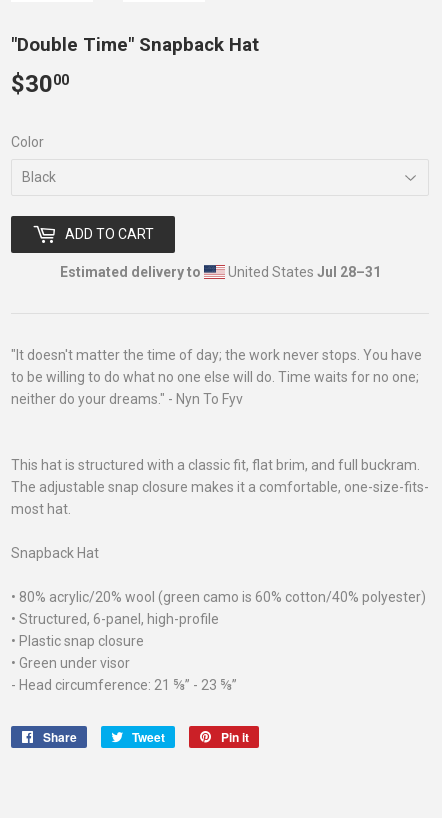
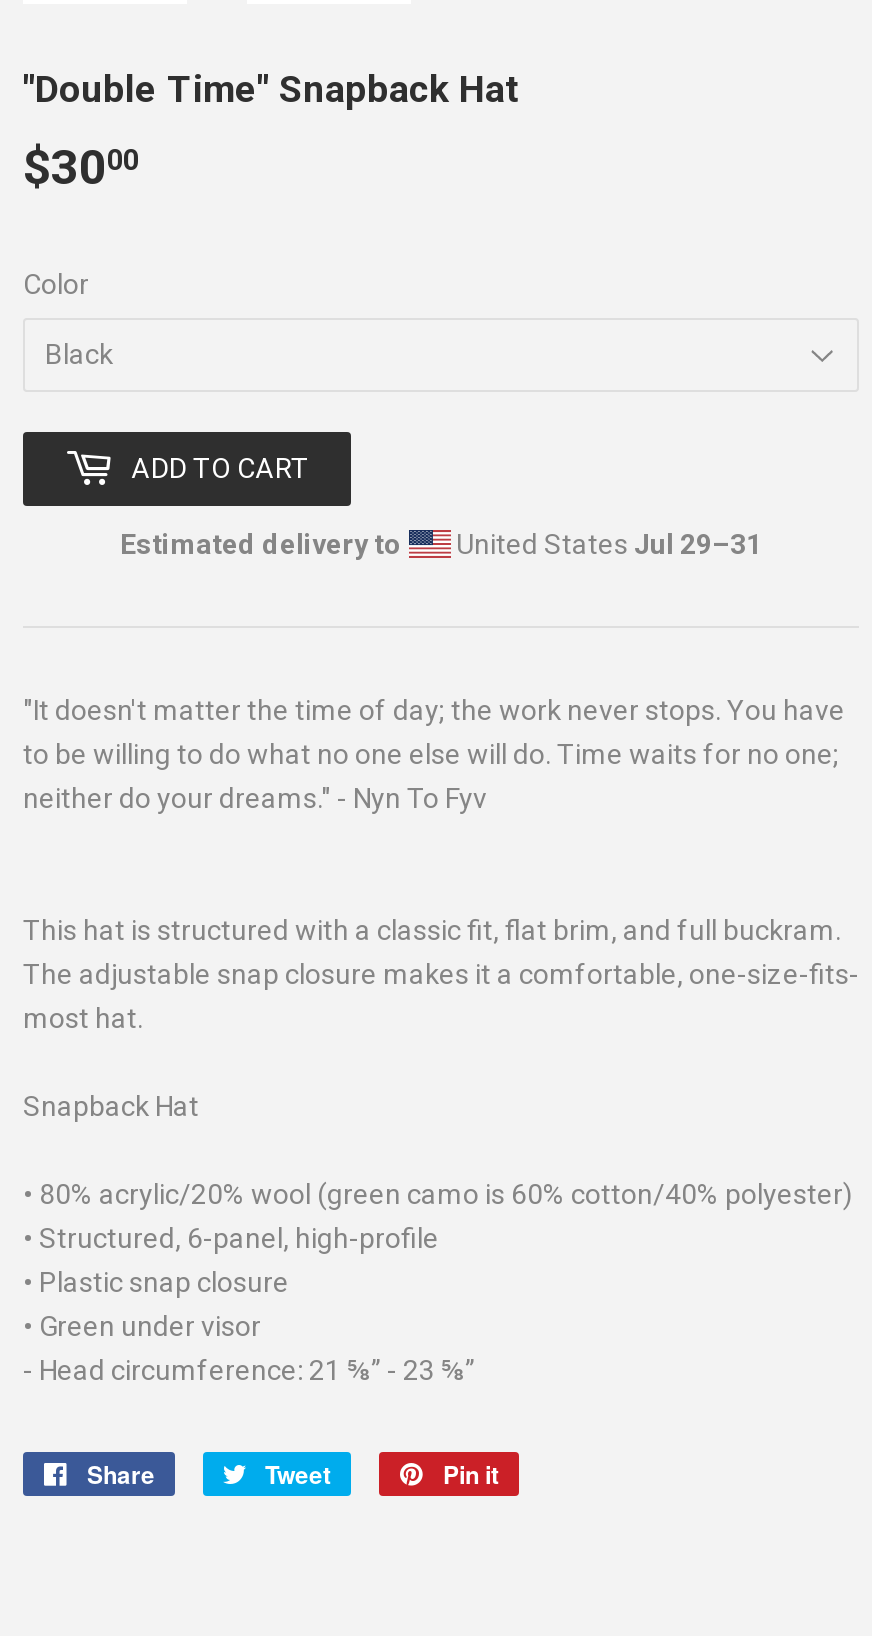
[224,264,380,280] United States Jul 28–31 -> [450,528,762,560] United States Jul 29–31

